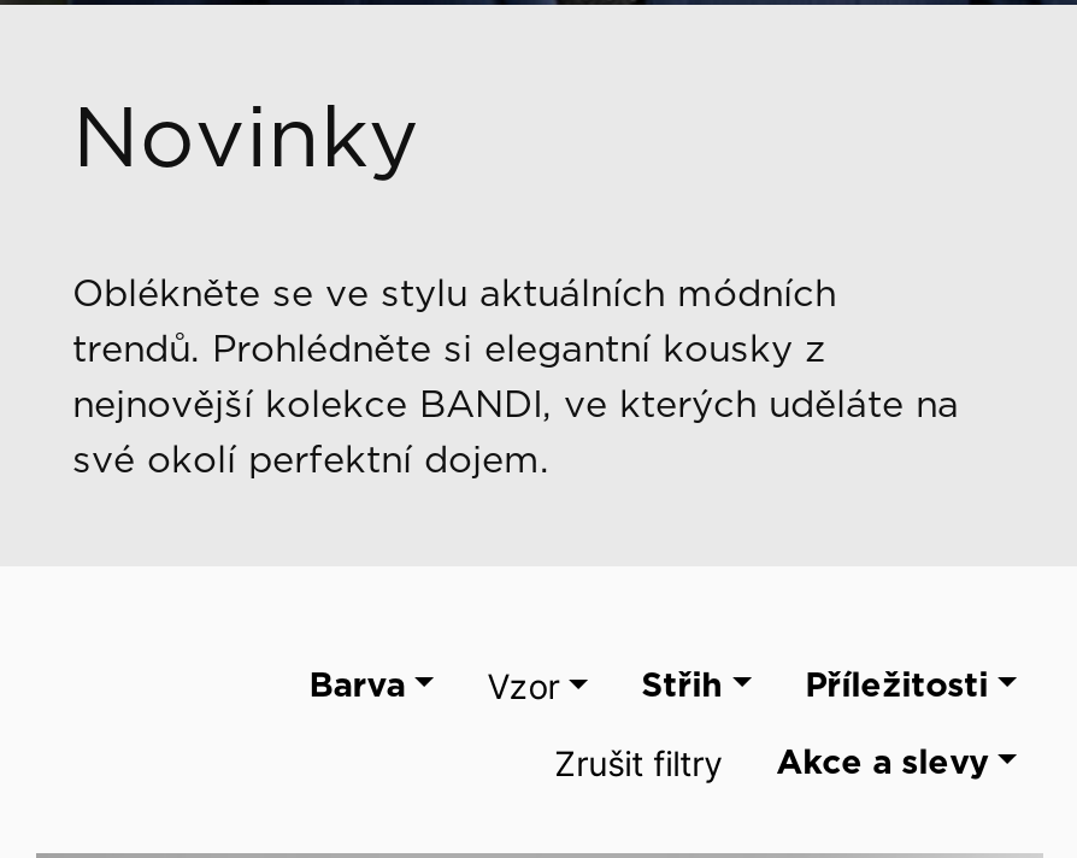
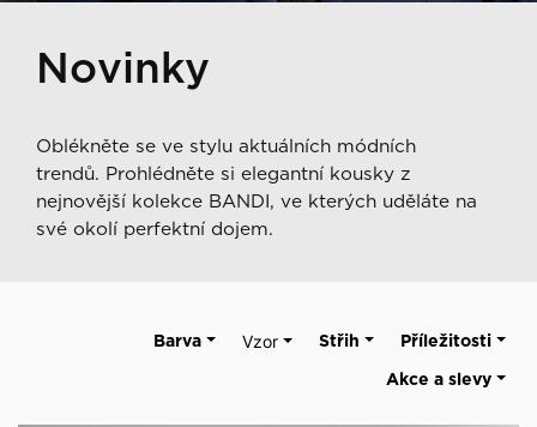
[554,741,723,782] Zrušit filtry -> none

